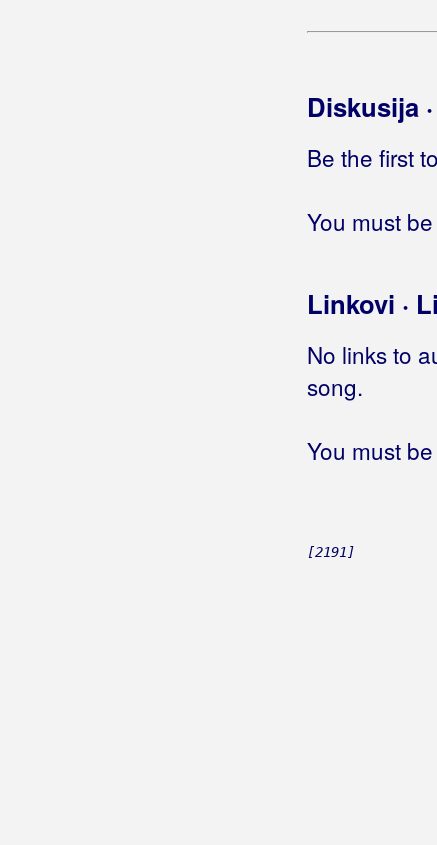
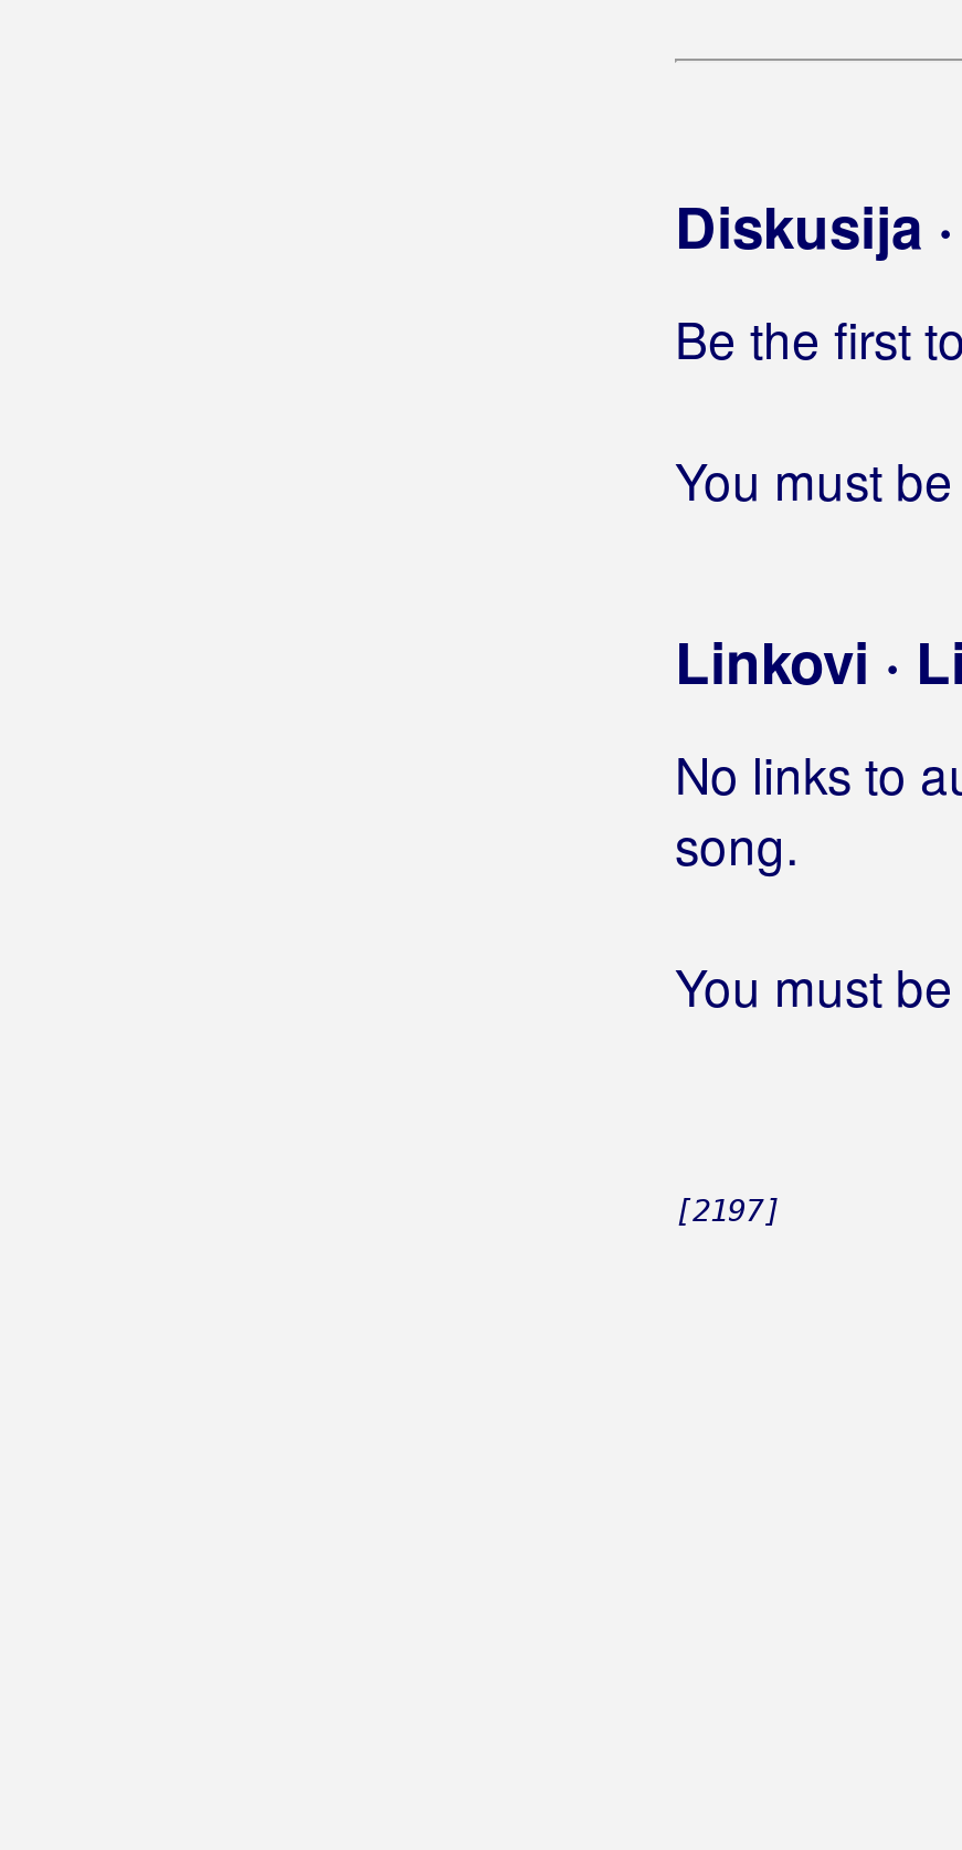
[307,544,355,560] [2191] -> [675,1192,781,1228] [2197]

